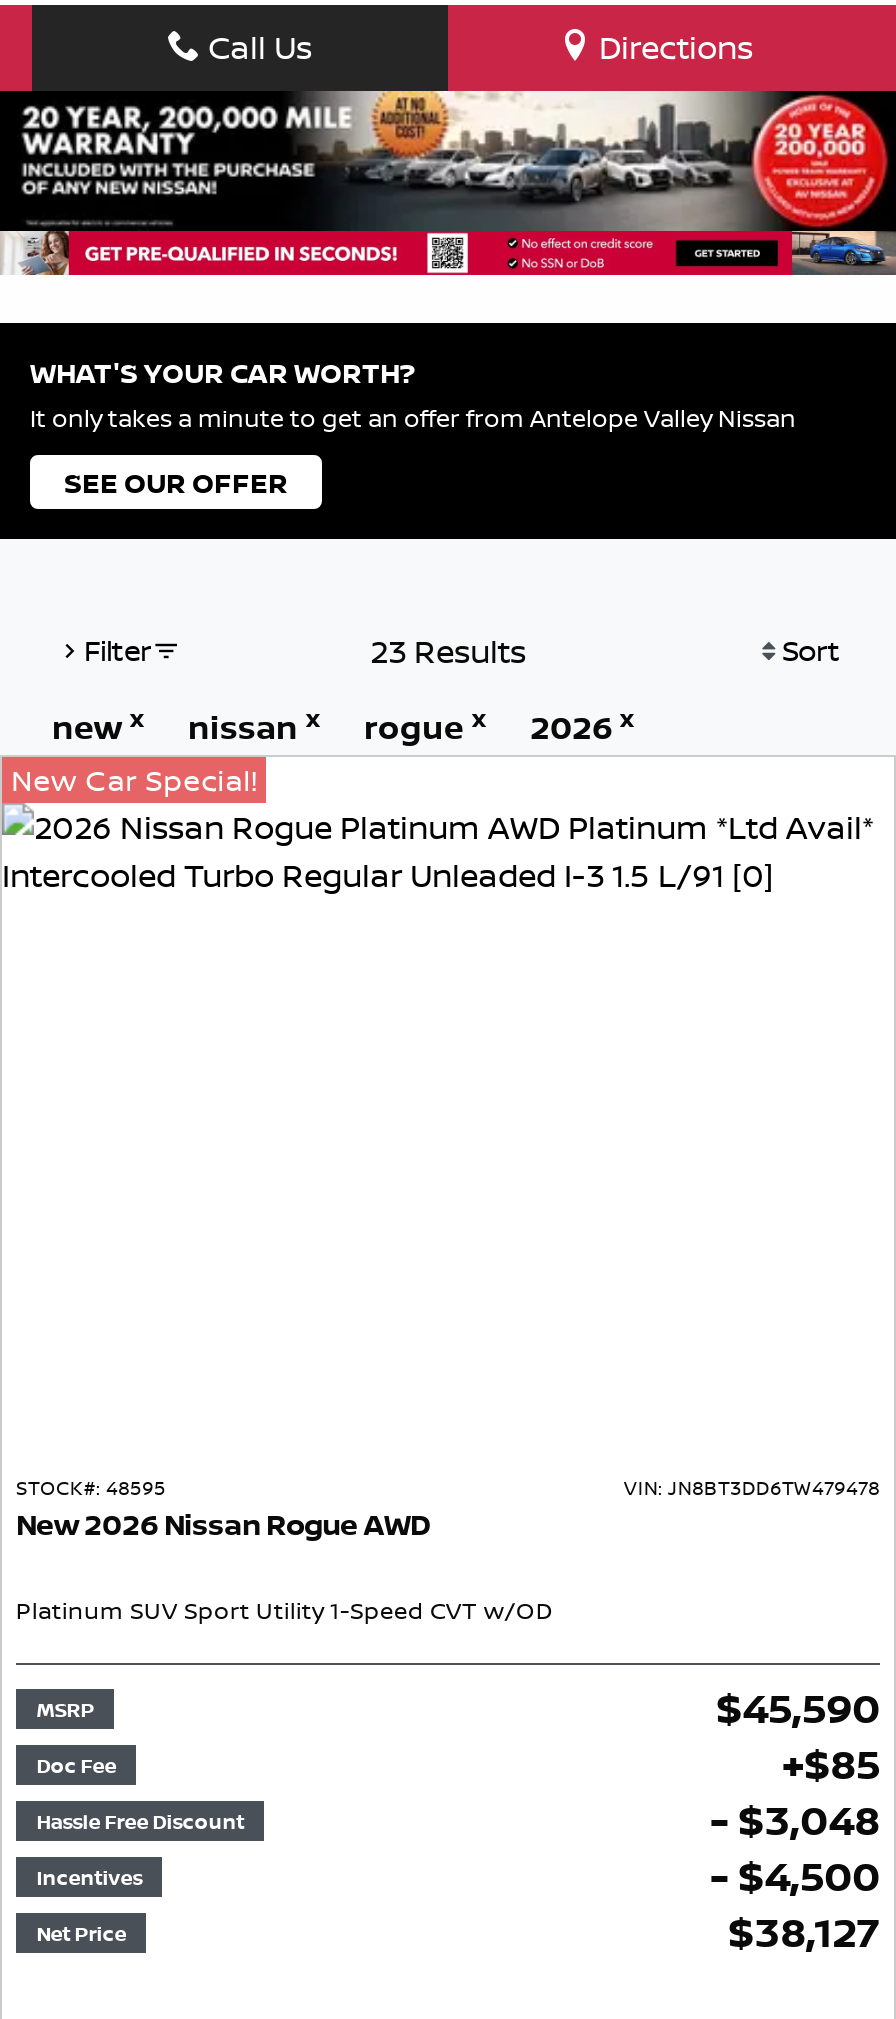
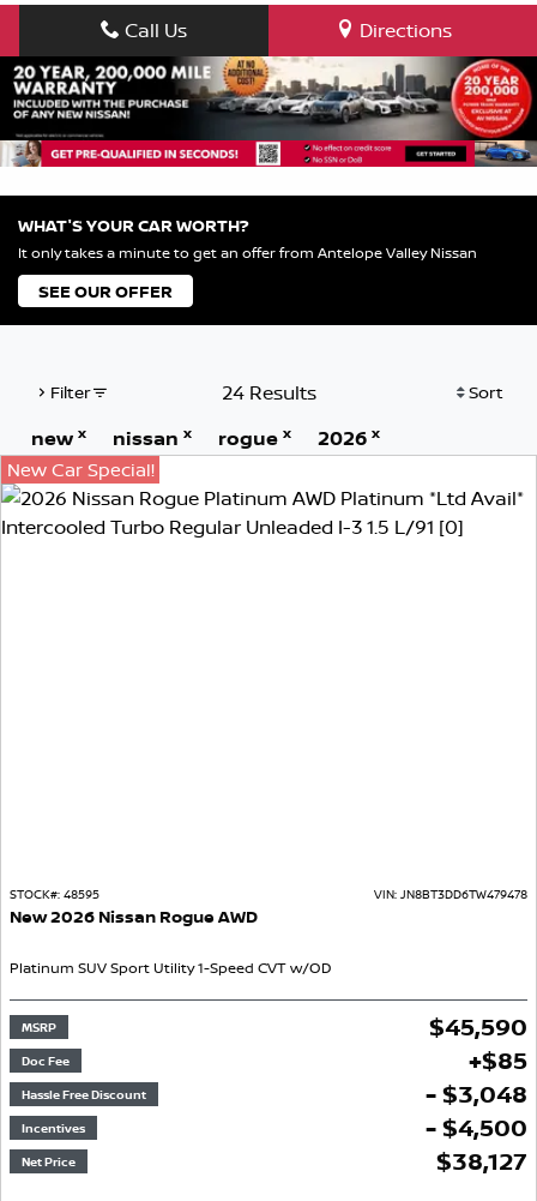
[370,630,526,674] 23 Results -> [221,379,316,406] 24 Results

